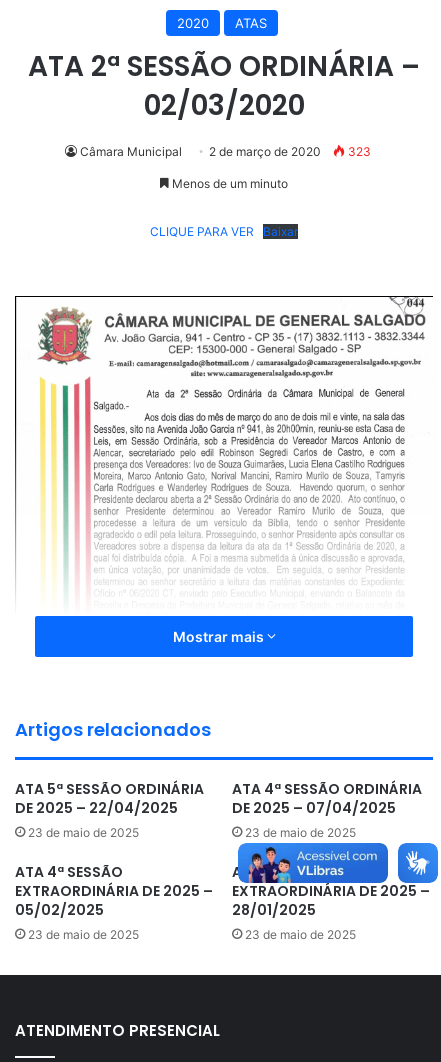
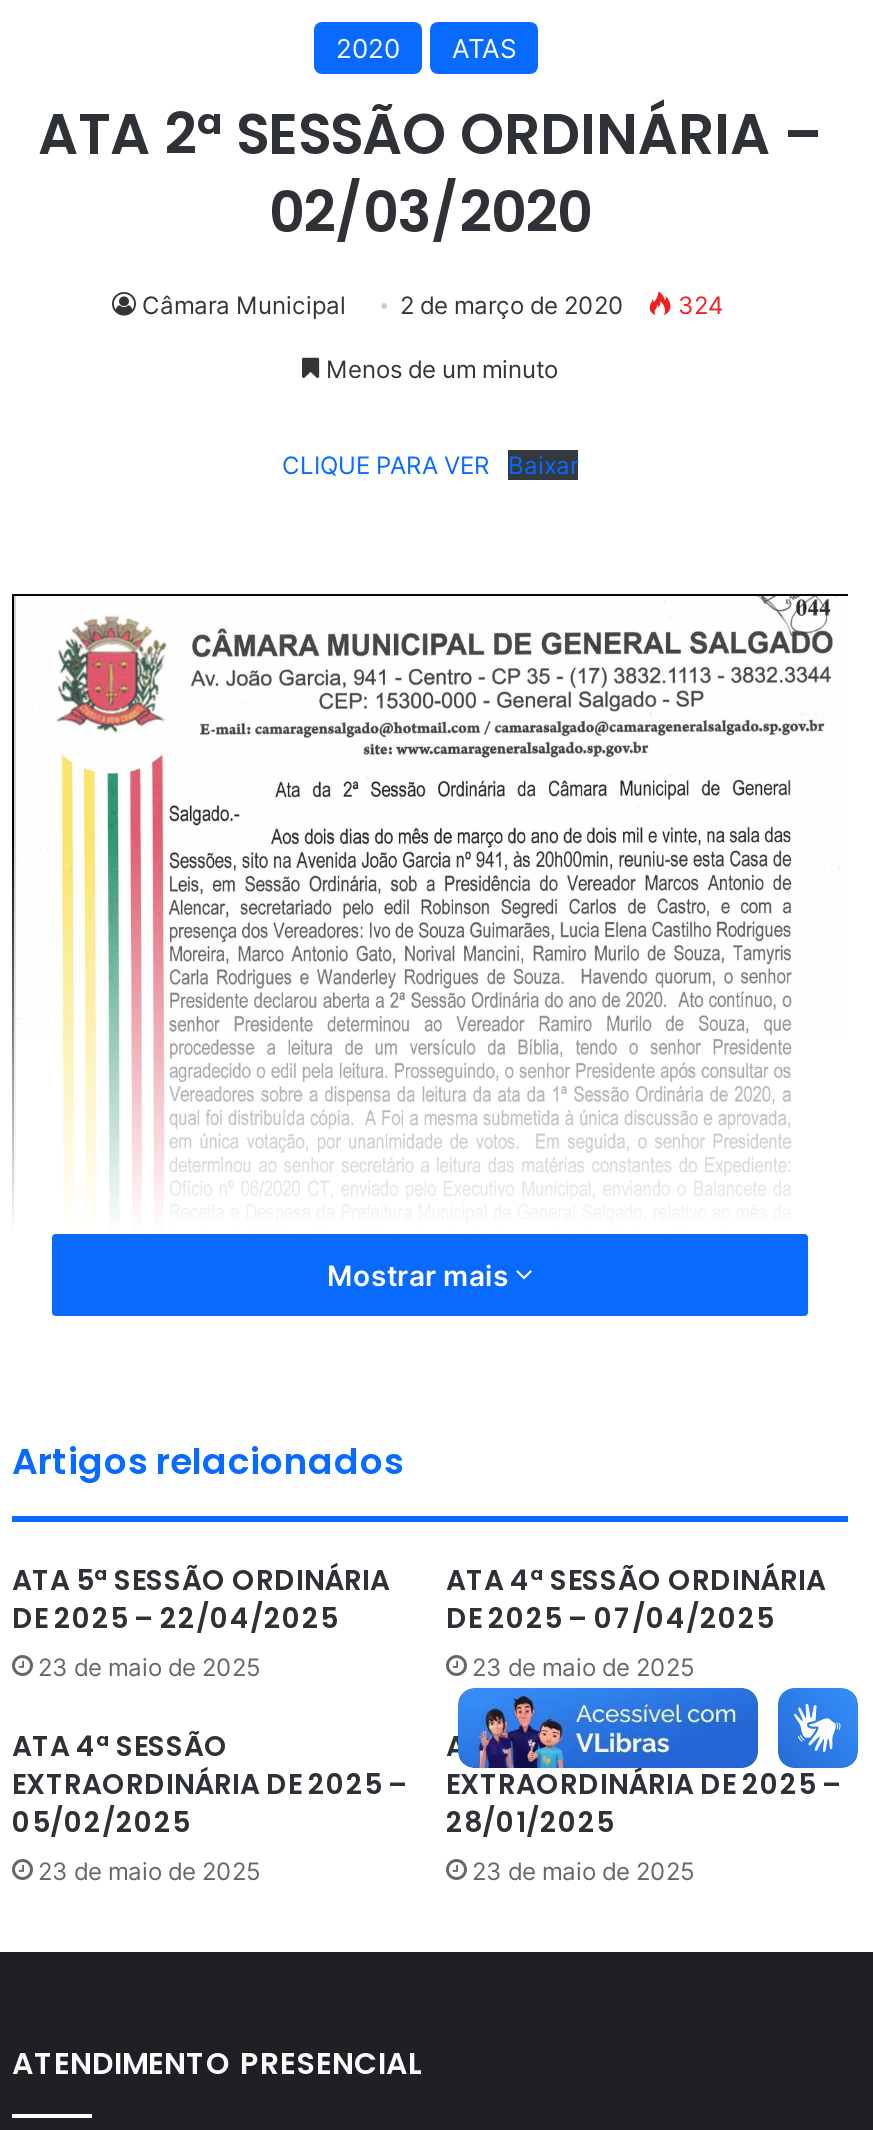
[80,144,371,159] Câmara Municipal 2 de março de 2020 323 -> [142,289,724,319] Câmara Municipal 2 de março de 2020 324

